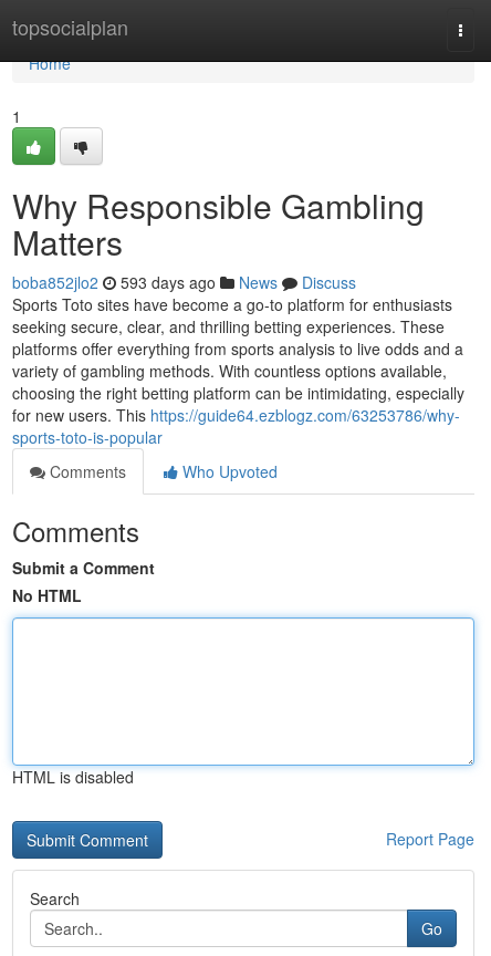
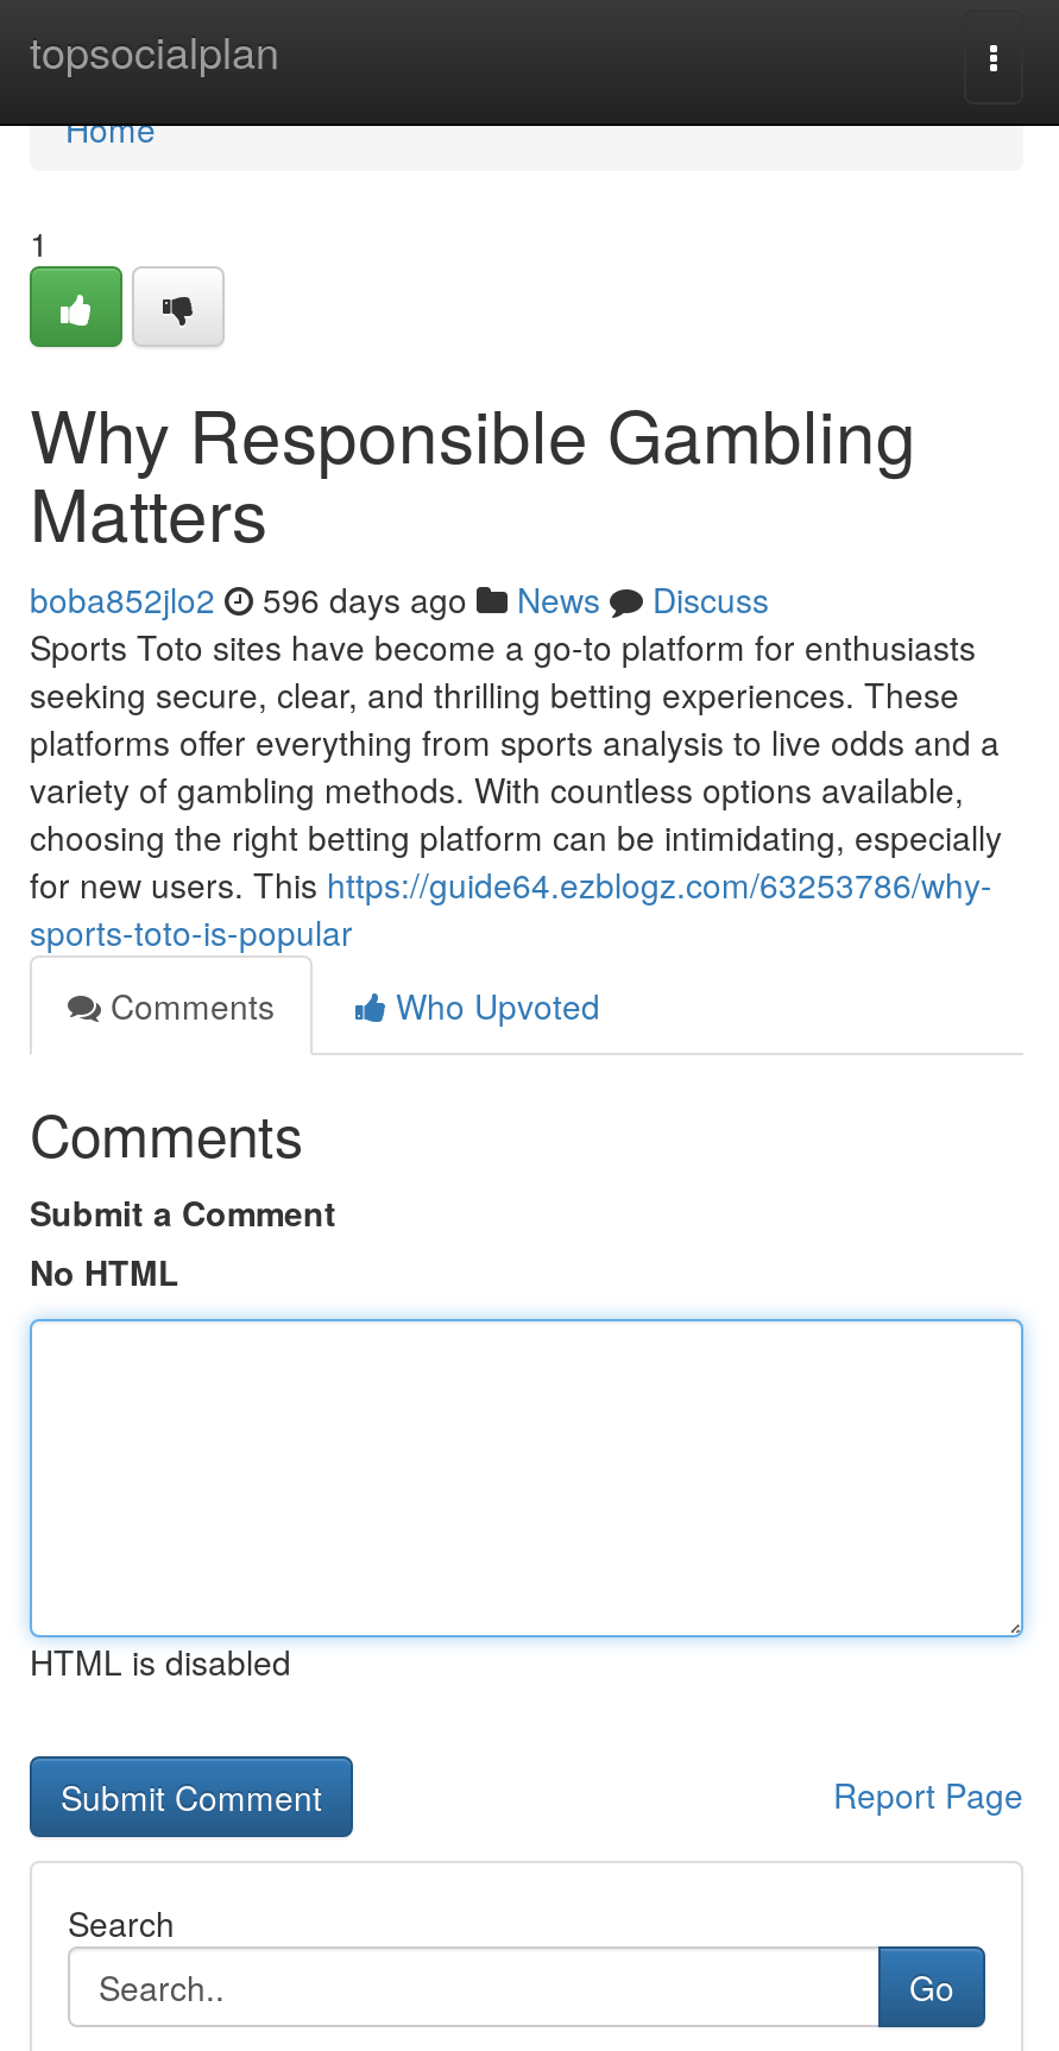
[12,271,356,293] boba852jlo2 593 days ago News Discuss -> [30,575,769,623] boba852jlo2 596 days ago News Discuss

